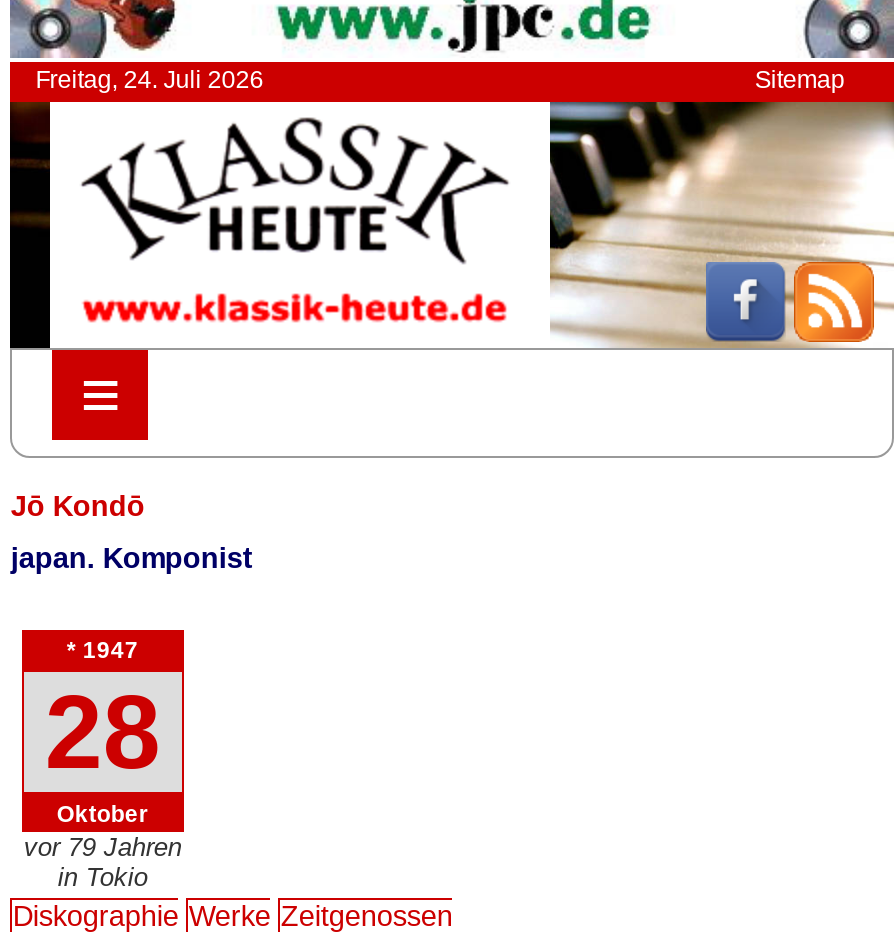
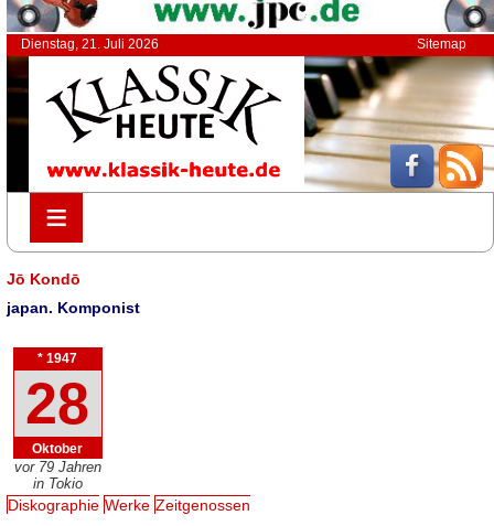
[35,66,263,94] Freitag, 24. Juli 2026 -> [21,37,158,52] Dienstag, 21. Juli 2026

